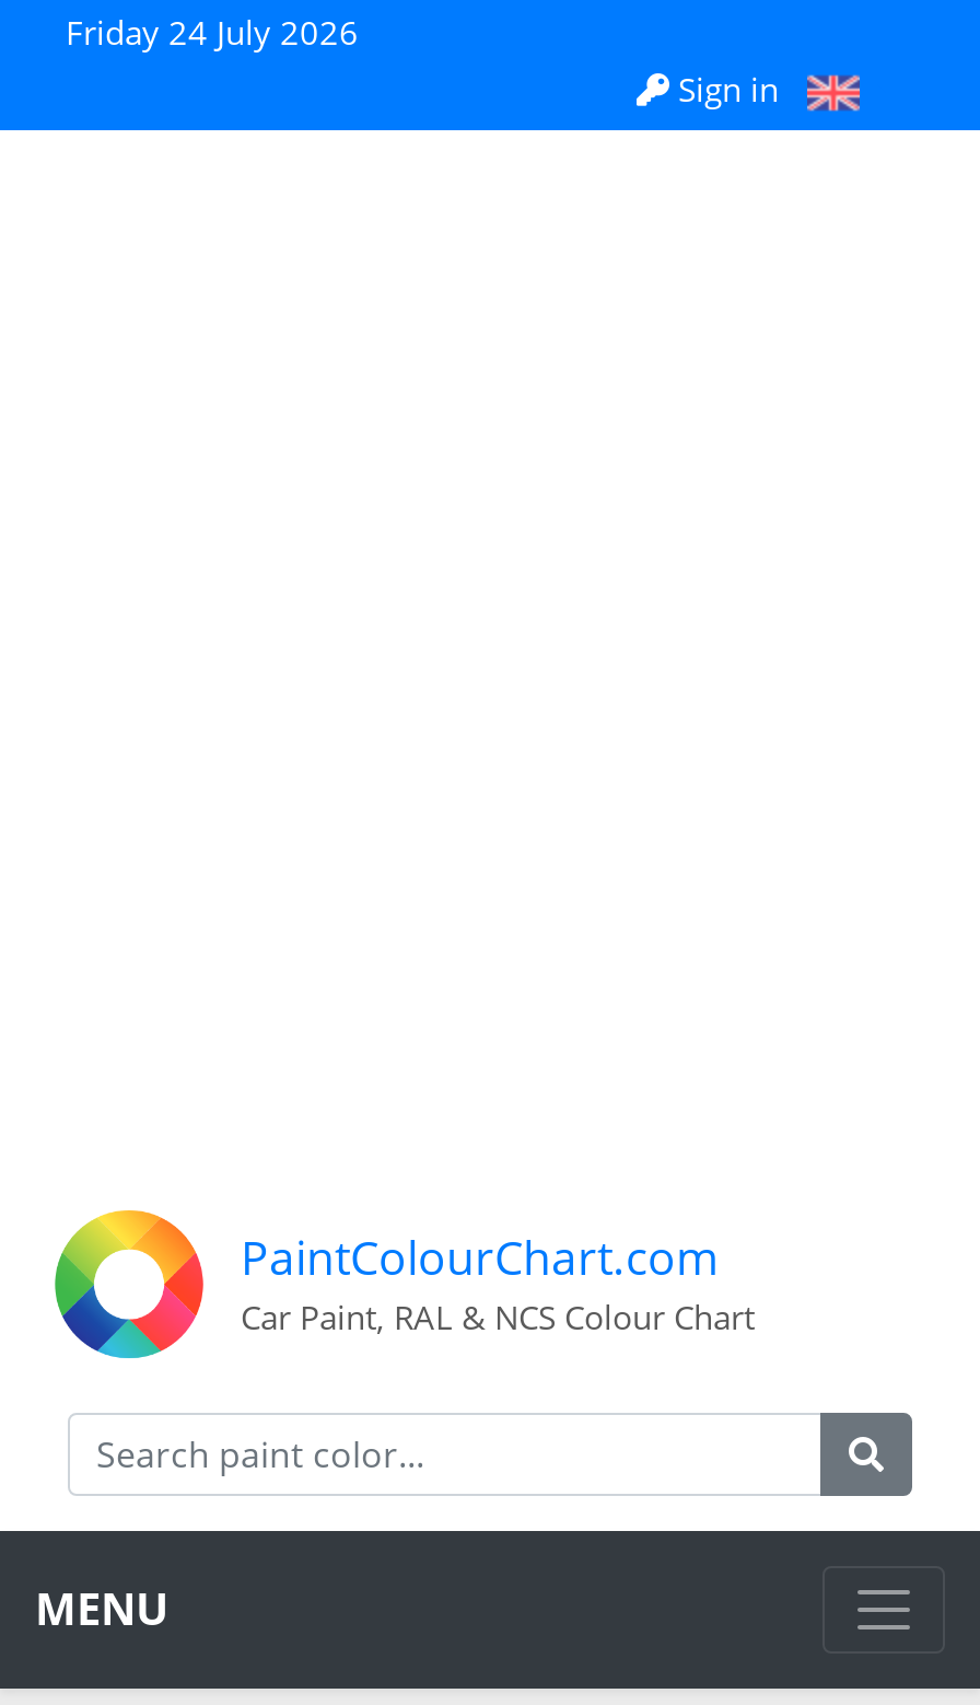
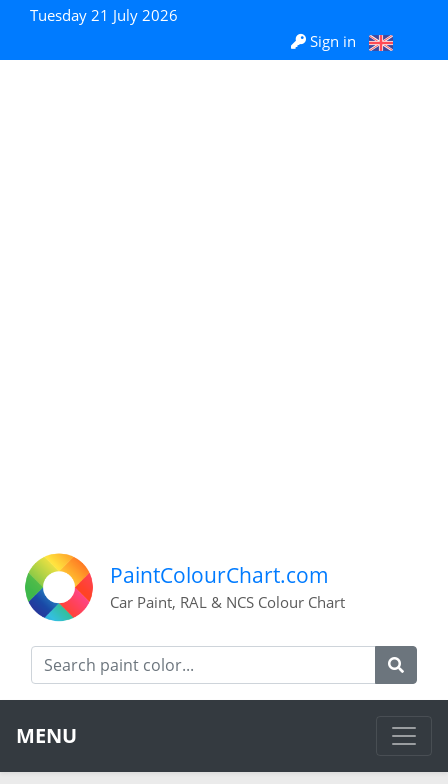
[66,10,359,54] Friday 24 July 2026 -> [30,5,178,25] Tuesday 21 July 2026

